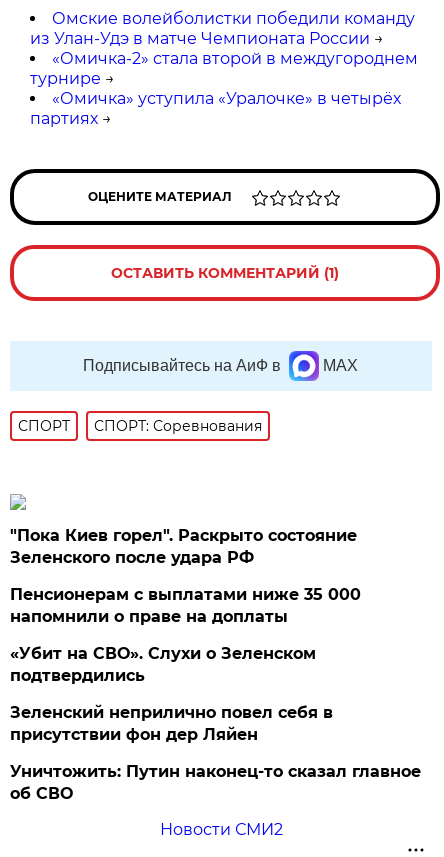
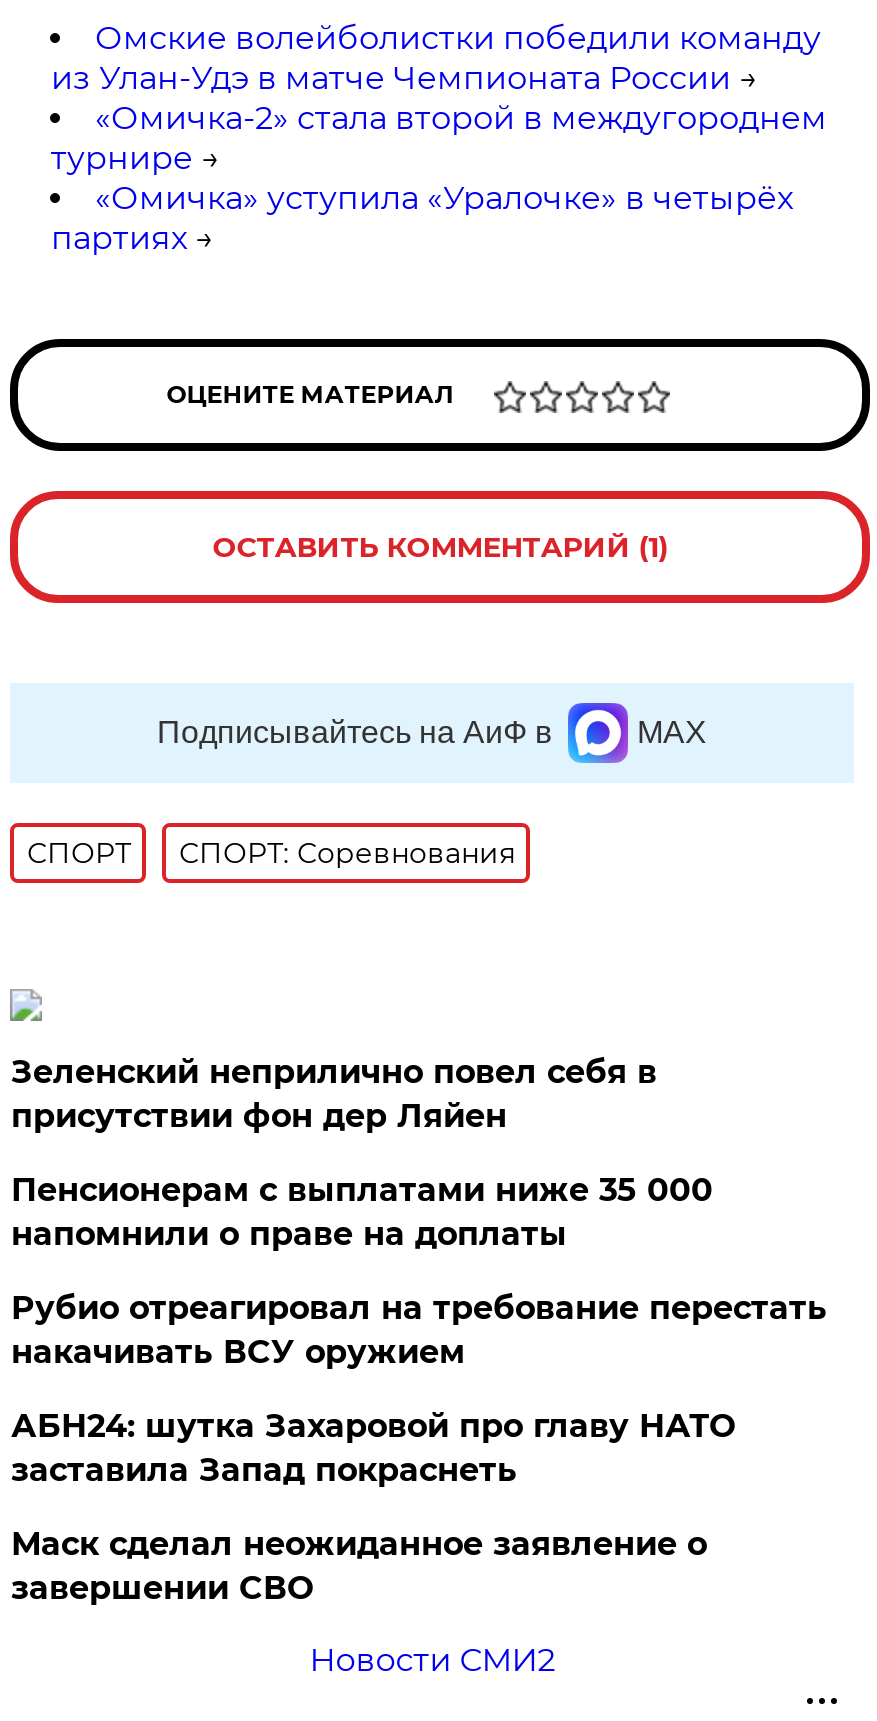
[10,526,357,567] "Пока Киев горел". Раскрыто состояние | Зеленского после удара РФ -> none
none -> [11,1407,735,1489] АБН24: шутка Захаровой про главу НАТО | заставила Запад покраснеть
[10,644,316,685] «Убит на СВО». Слухи о Зеленском | подтвердились -> [11,1289,827,1371] Рубио отреагировал на требование перестать | накачивать ВСУ оружием
moved [10,703,333,744] -> [11,1053,657,1135]: Зеленский неприлично повел cебя в | присутствии фон дер Ляйен
[10,762,421,803] Уничтожить: Путин наконец-то сказал главное | об СВО -> [11,1525,707,1607] Маск сделал неожиданное заявление о | завершении СВО

